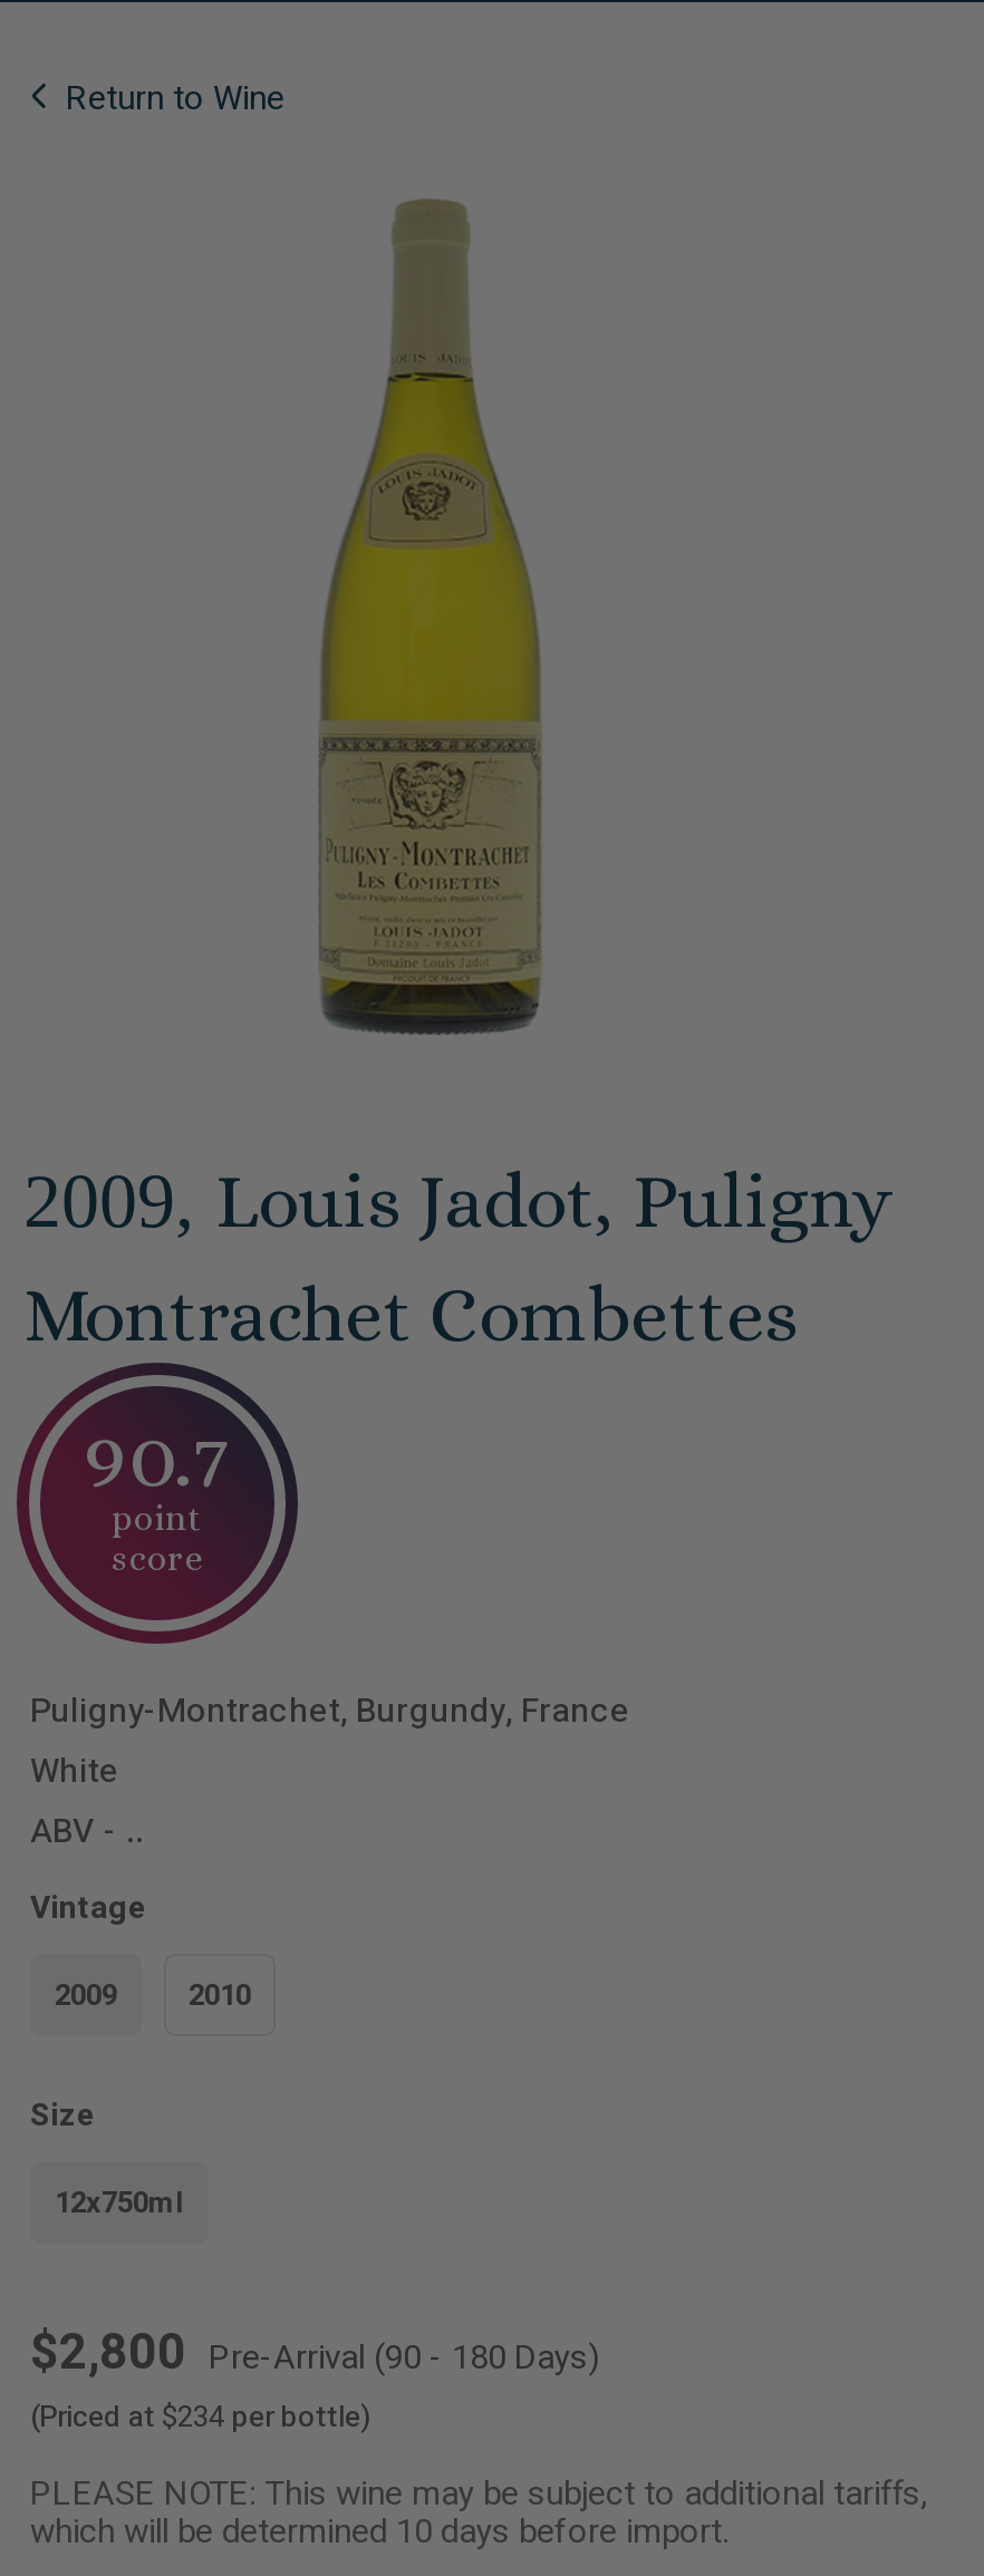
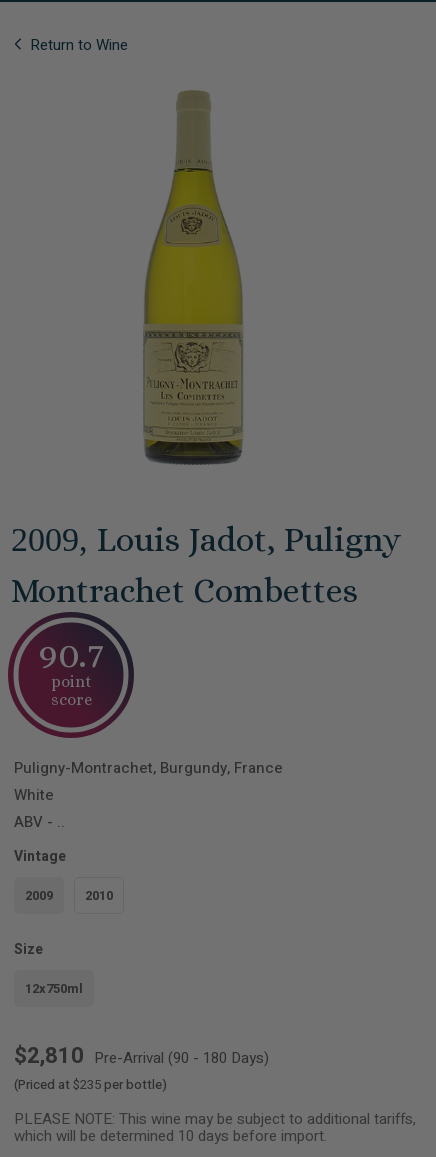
[30,2317,599,2389] $2,800 Pre-Arrival (90 - 180 Days) -> [14,1040,269,1072] $2,810 Pre-Arrival (90 - 180 Days)
[30,2395,372,2438] (Priced at $234 per bottle) -> [14,1075,167,1094] (Priced at $235 per bottle)

